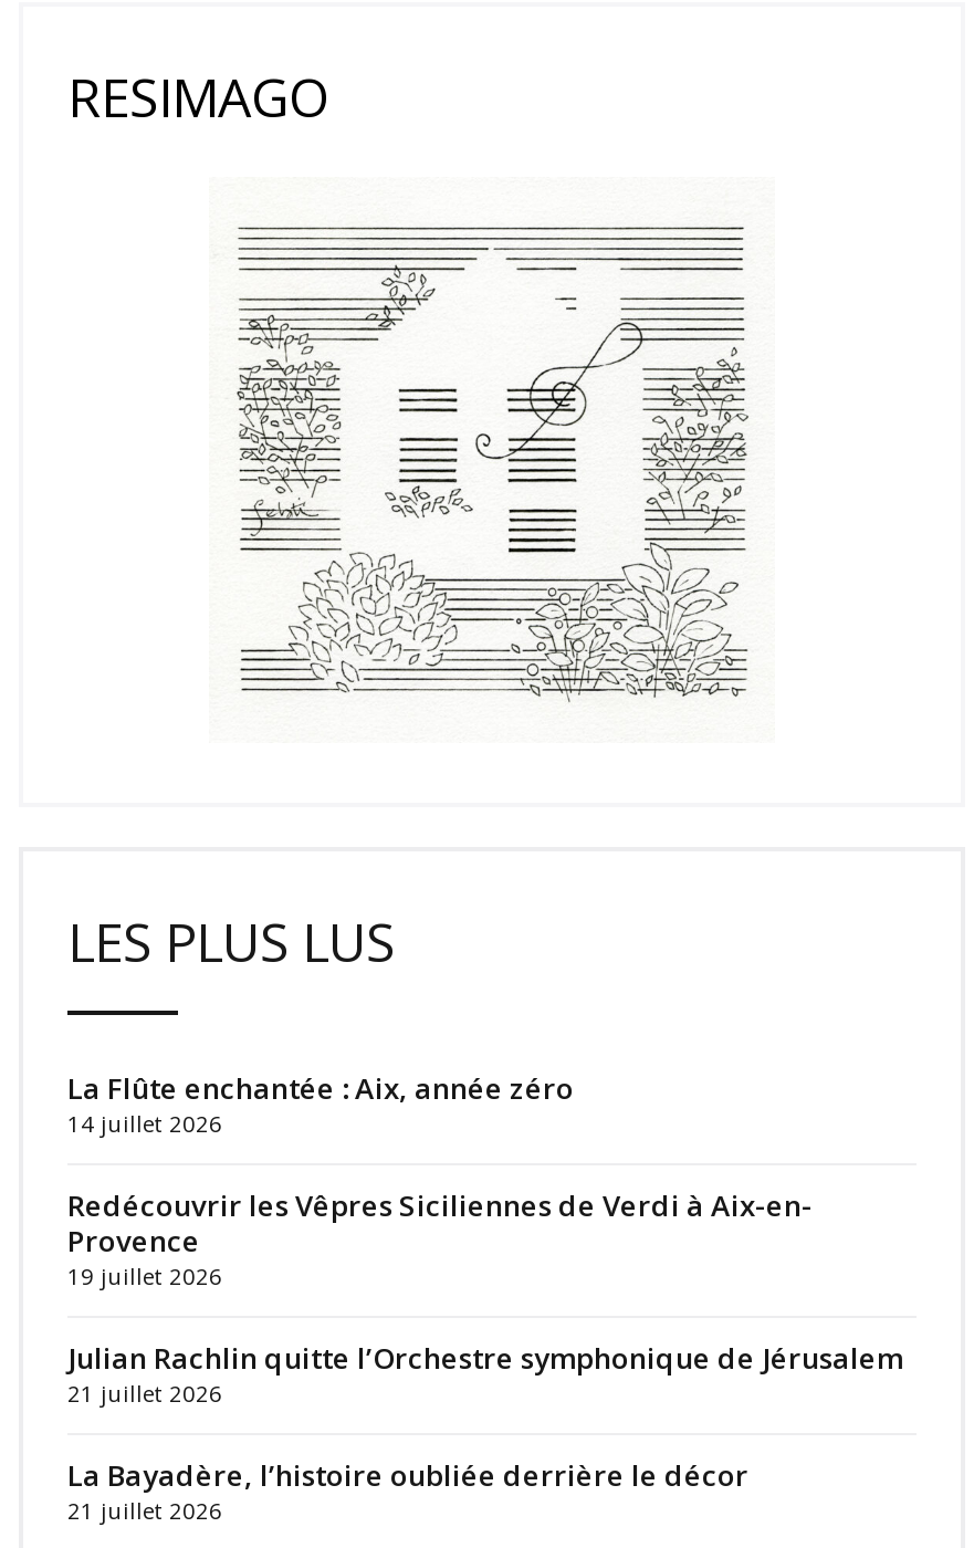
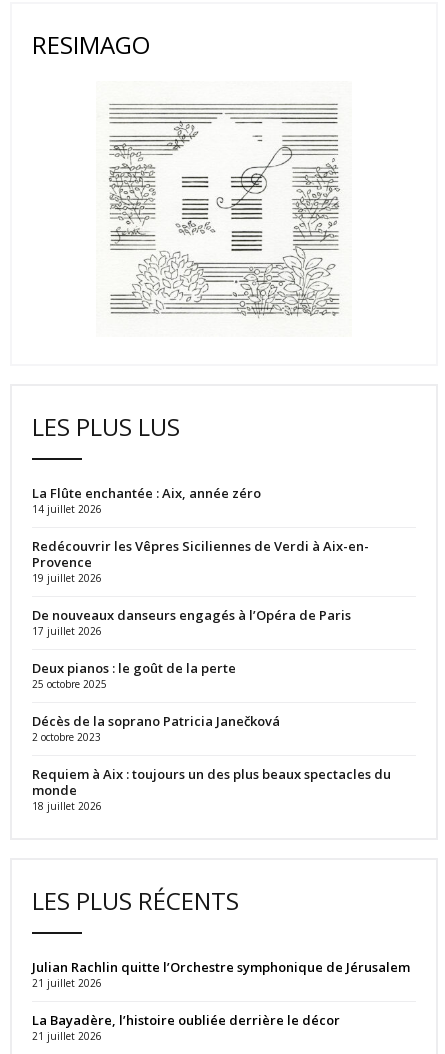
none -> [32,606,391,917] De nouveaux danseurs engagés à l’Opéra de Paris | 17 juillet 2026 | Deux pianos : le goût de la perte | 25 octobre 2025 | Décès de la soprano Patricia Janečková | 2 octobre 2023 | Requiem à Aix : toujours un des plus beaux spectacles du | monde | 18 juillet 2026 | LES PLUS RÉCENTS

